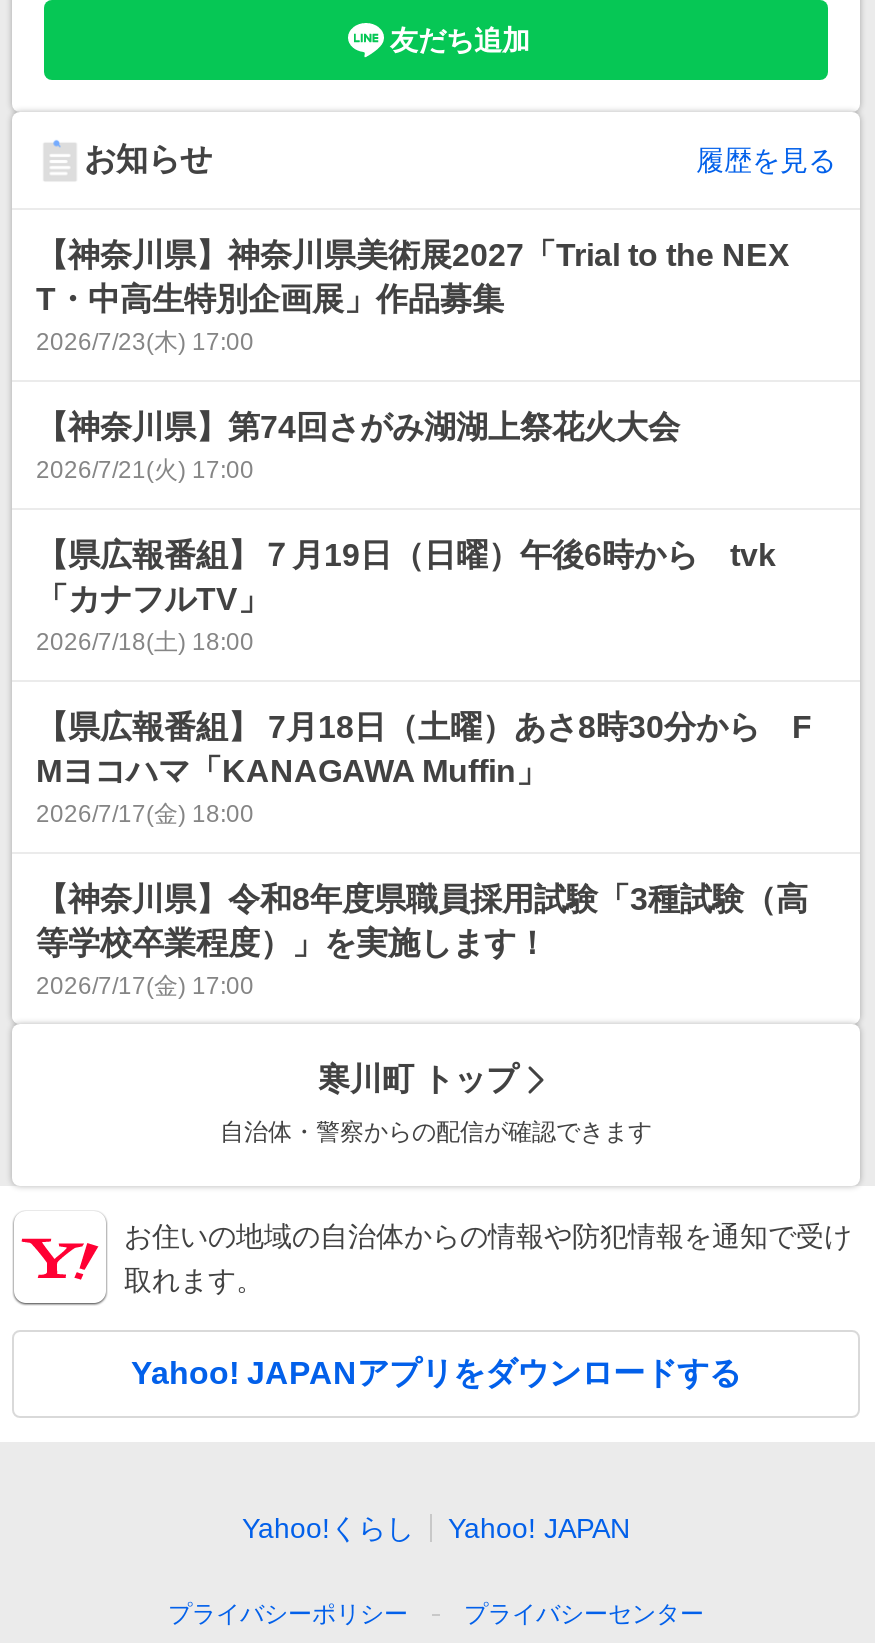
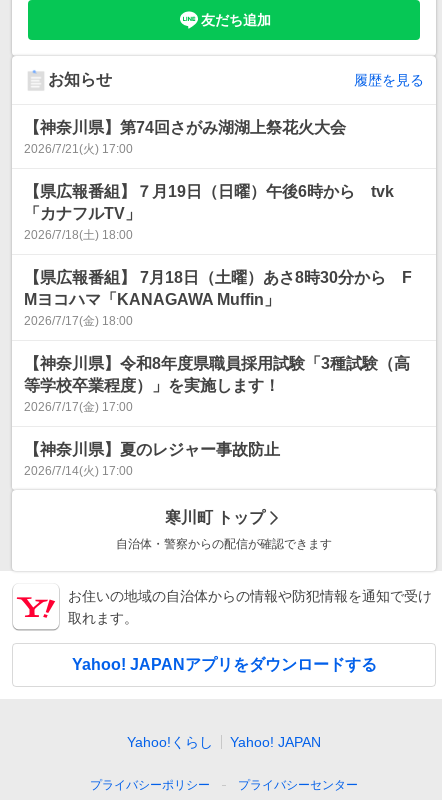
[36,238,790,356] 【神奈川県】神奈川県美術展2027「Trial to the NEX | T・中高生特別企画展」作品募集 | 2026/7/23(木) 17:00 -> none
moved [36,410,812,1000] -> [24,119,412,414]: 【神奈川県】第74回さがみ湖湖上祭花火大会 | 2026/7/21(火) 17:00 | 【県広報番組】７月19日（日曜）午後6時から tvk | ... | 等学校卒業程度）」を実施します！ | 2026/7/17(金) 17:00
none -> [24,441,280,478] 【神奈川県】夏のレジャー事故防止 | 2026/7/14(火) 17:00

